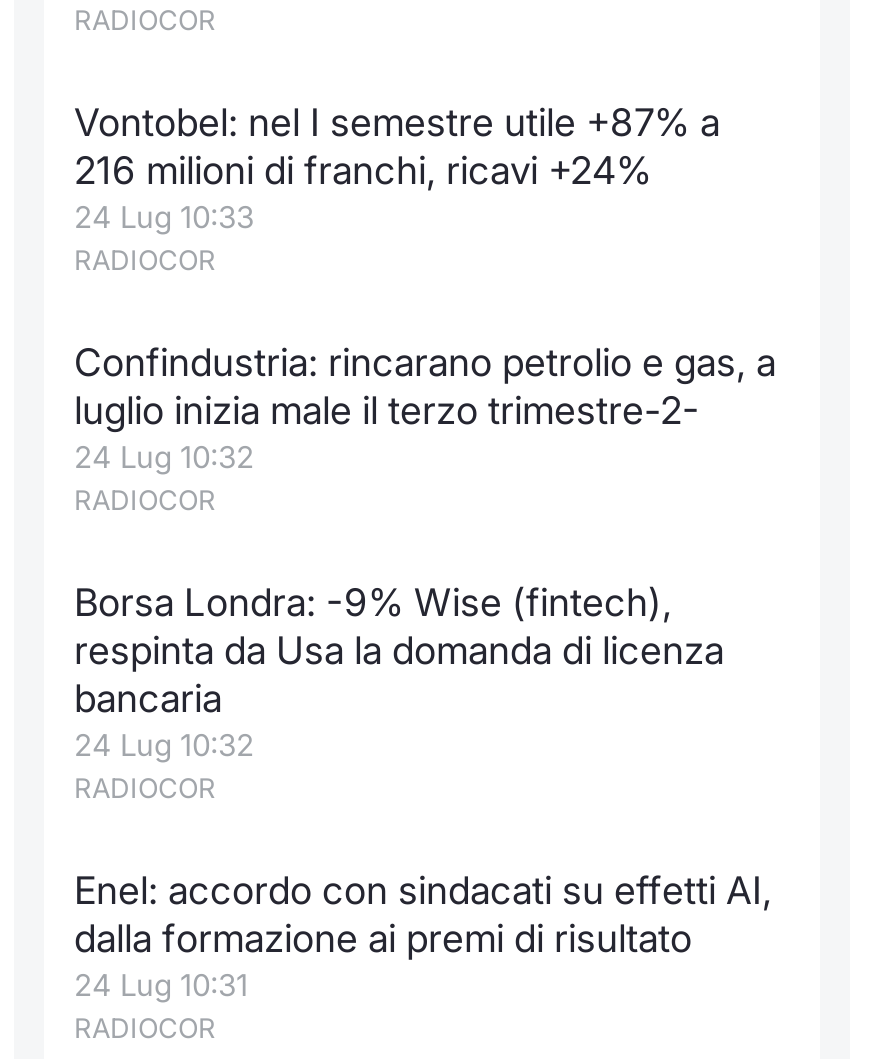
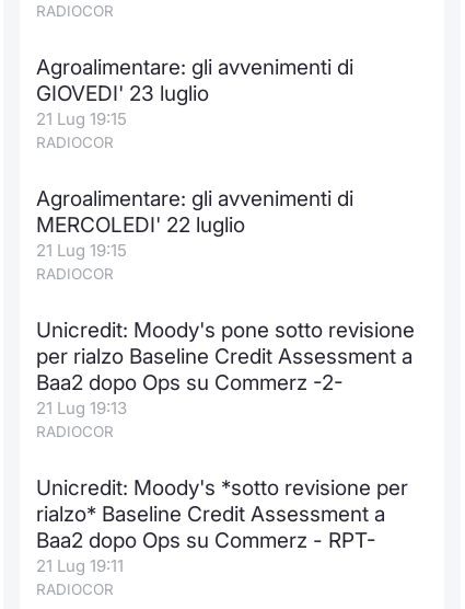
[74,100,720,236] Vontobel: nel I semestre utile +87% a | 216 milioni di franchi, ricavi +24% | 24 Lug 10:33 -> [36,55,353,129] Agroalimentare: gli avvenimenti di | GIOVEDI' 23 luglio | 21 Lug 19:15
[74,340,776,476] Confindustria: rincarano petrolio e gas, a | luglio inizia male il terzo trimestre-2- | 24 Lug 10:32 -> [36,186,353,261] Agroalimentare: gli avvenimenti di | MERCOLEDI' 22 luglio | 21 Lug 19:15
[74,580,724,764] Borsa Londra: -9% Wise (fintech), | respinta da Usa la domanda di licenza | bancaria | 24 Lug 10:32 -> [36,318,415,418] Unicredit: Moody's pone sotto revisione | per rialzo Baseline Credit Assessment a | Baa2 dopo Ops su Commerz -2- | 21 Lug 19:13
[74,868,772,1004] Enel: accordo con sindacati su effetti AI, | dalla formazione ai premi di risultato | 24 Lug 10:31 -> [36,475,408,576] Unicredit: Moody's *sotto revisione per | rialzo* Baseline Credit Assessment a | Baa2 dopo Ops su Commerz - RPT- | 21 Lug 19:11

